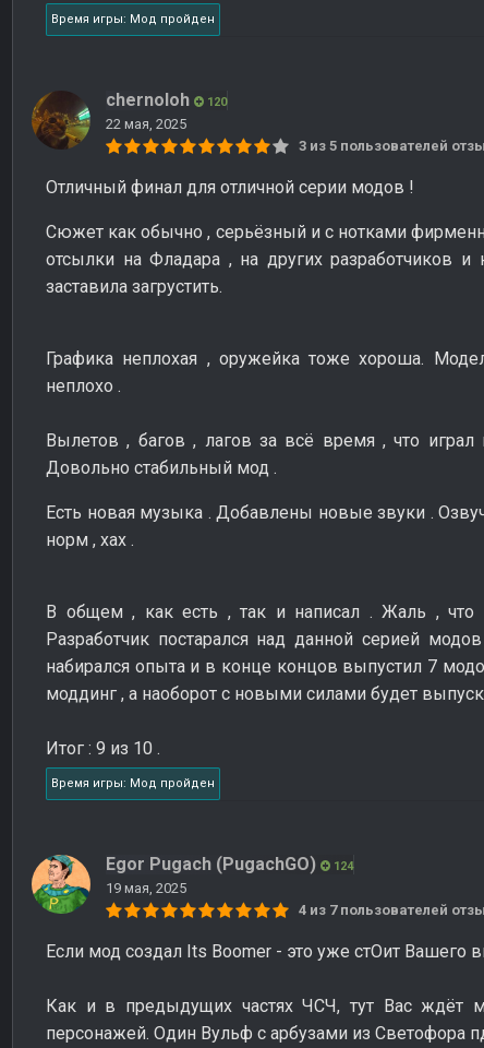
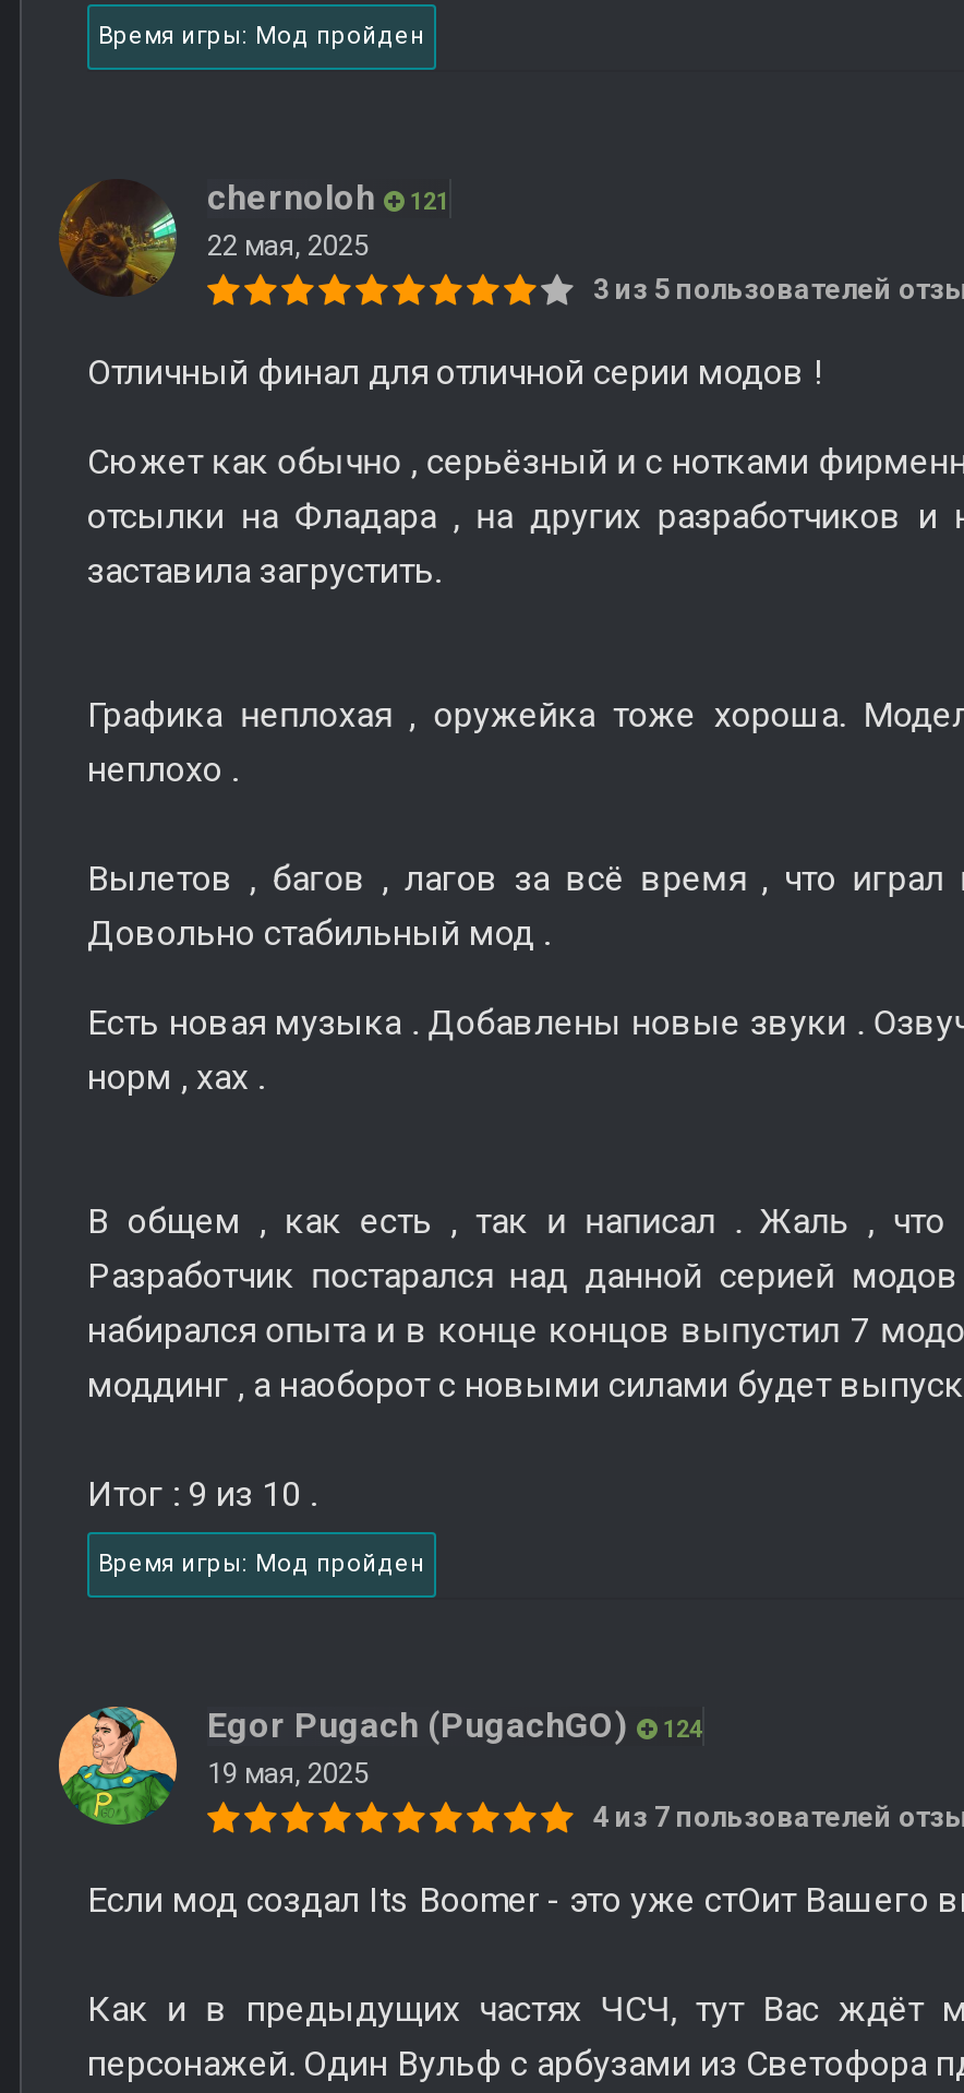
[106,90,227,111] chernoloh 120 -> [207,178,449,219] chernoloh 121

